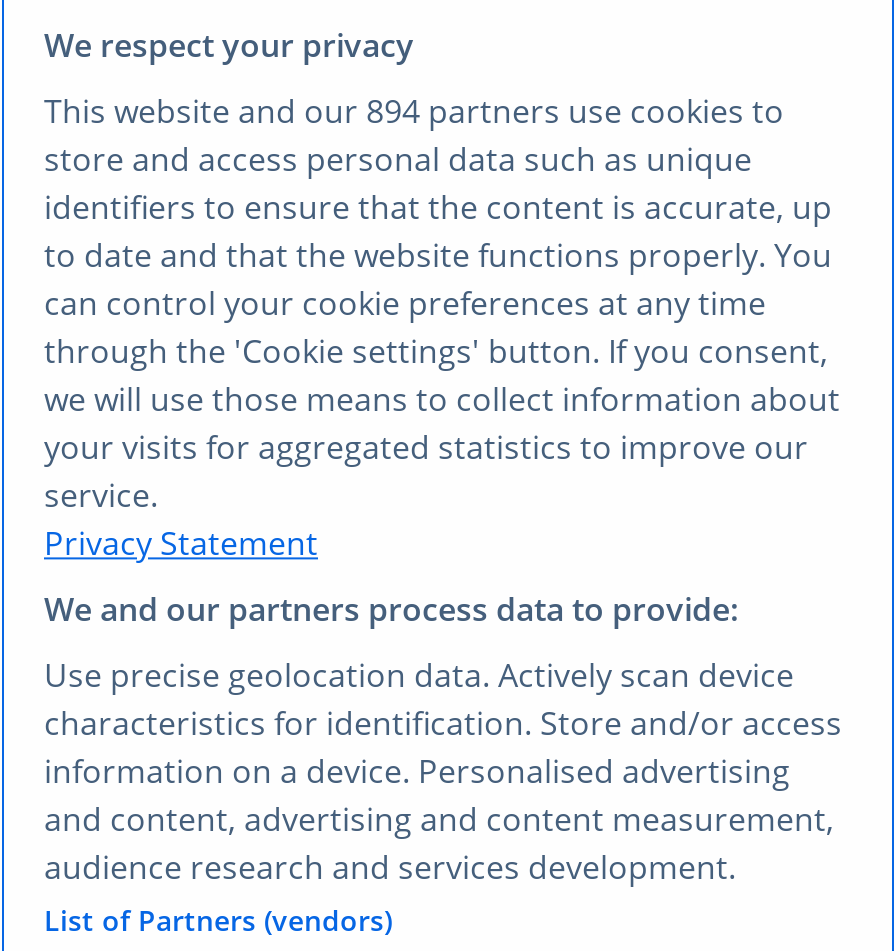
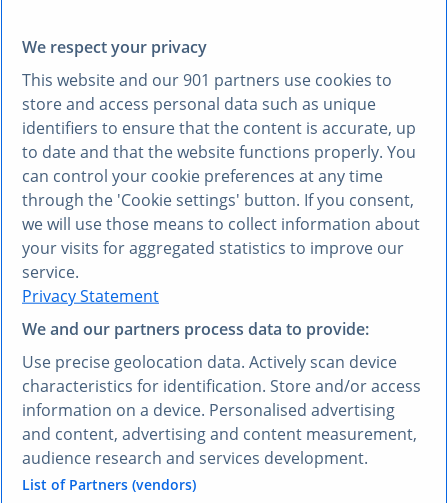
[44,90,784,134] This website and our 894 partners use cookies to -> [22,69,392,91] This website and our 901 partners use cookies to

